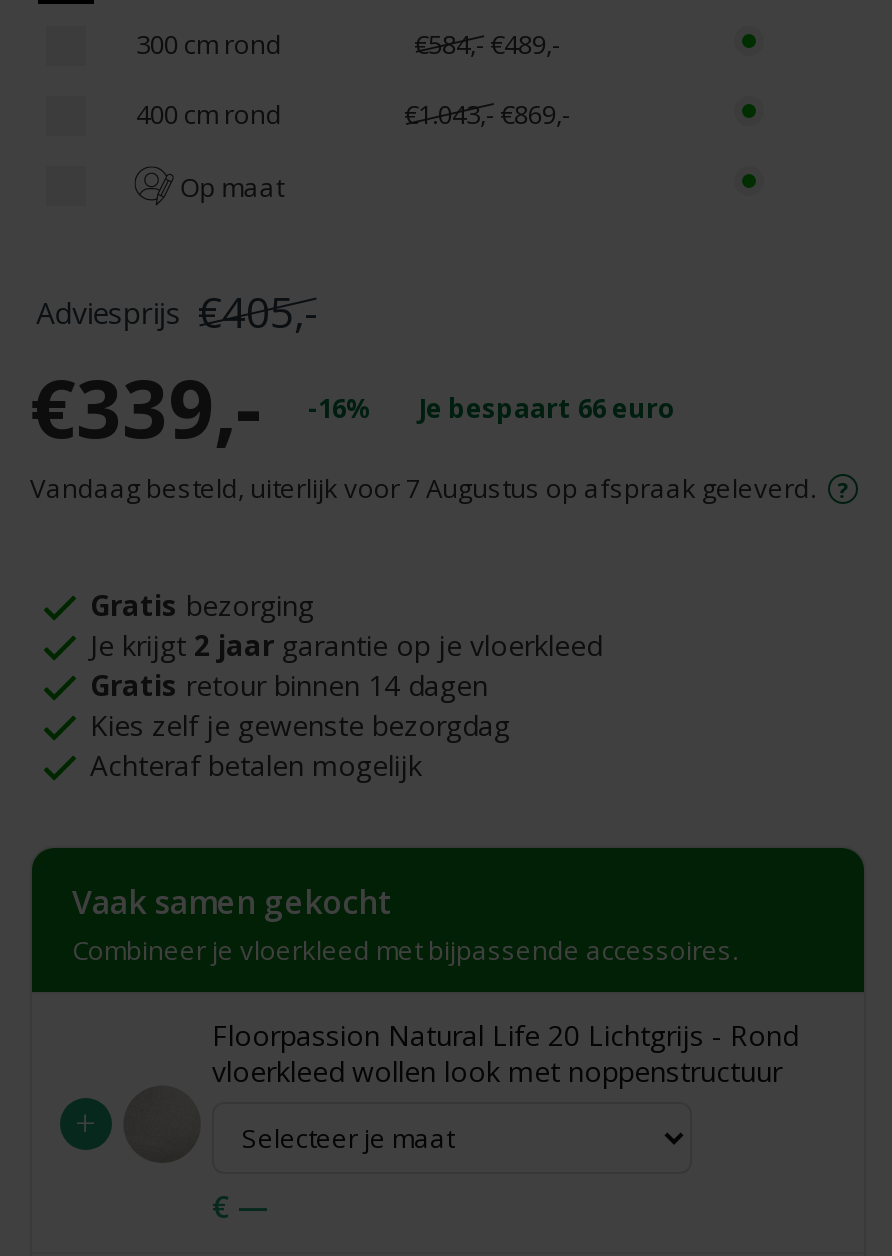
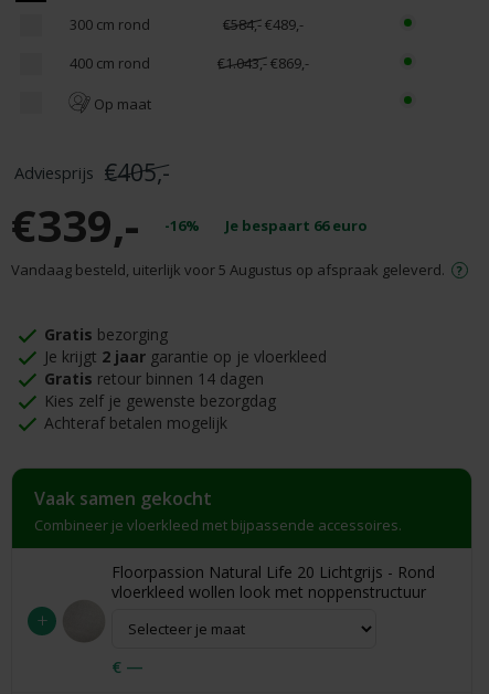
[30,470,822,506] Vandaag besteld, uiterlijk voor 7 Augustus op afspraak geleverd. -> [11,260,448,280] Vandaag besteld, uiterlijk voor 5 Augustus op afspraak geleverd.

